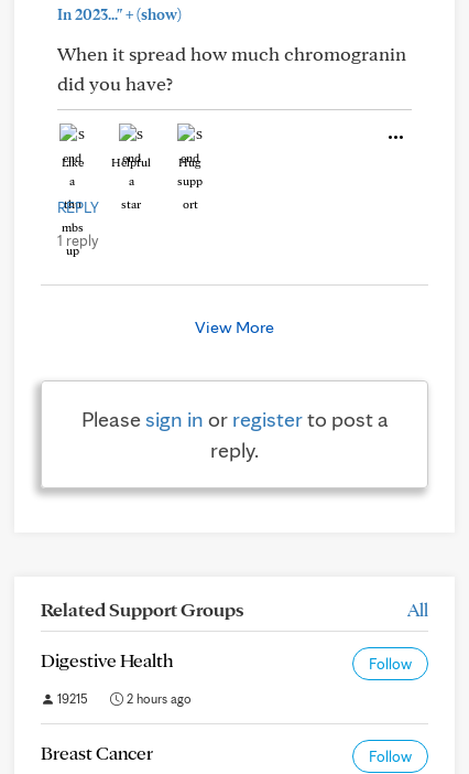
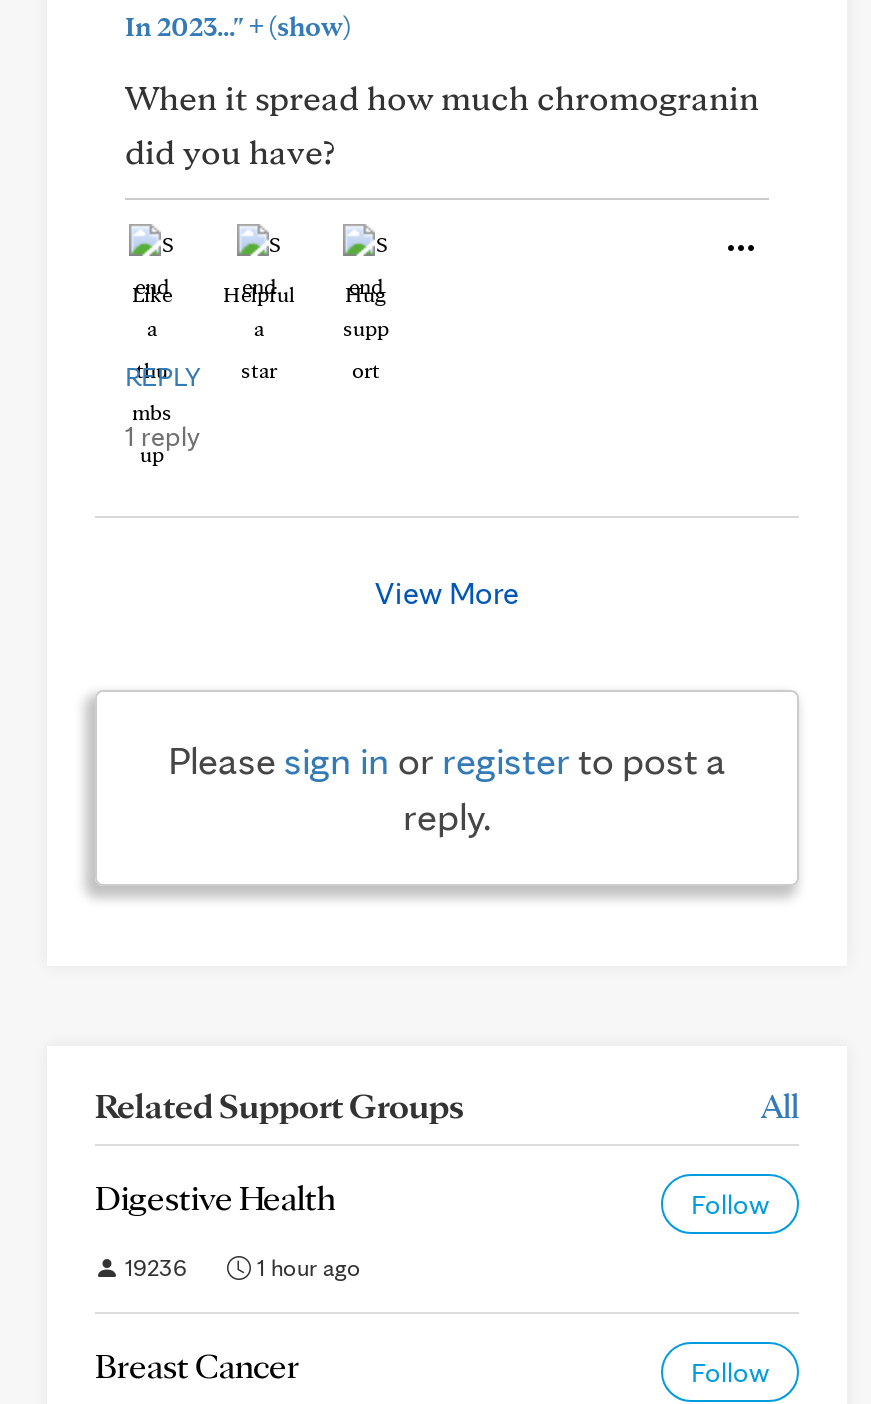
[54,690,88,707] 19215 -> [119,1252,187,1282] 19236
[123,690,192,707] 2 hours ago -> [251,1252,361,1282] 1 hour ago

